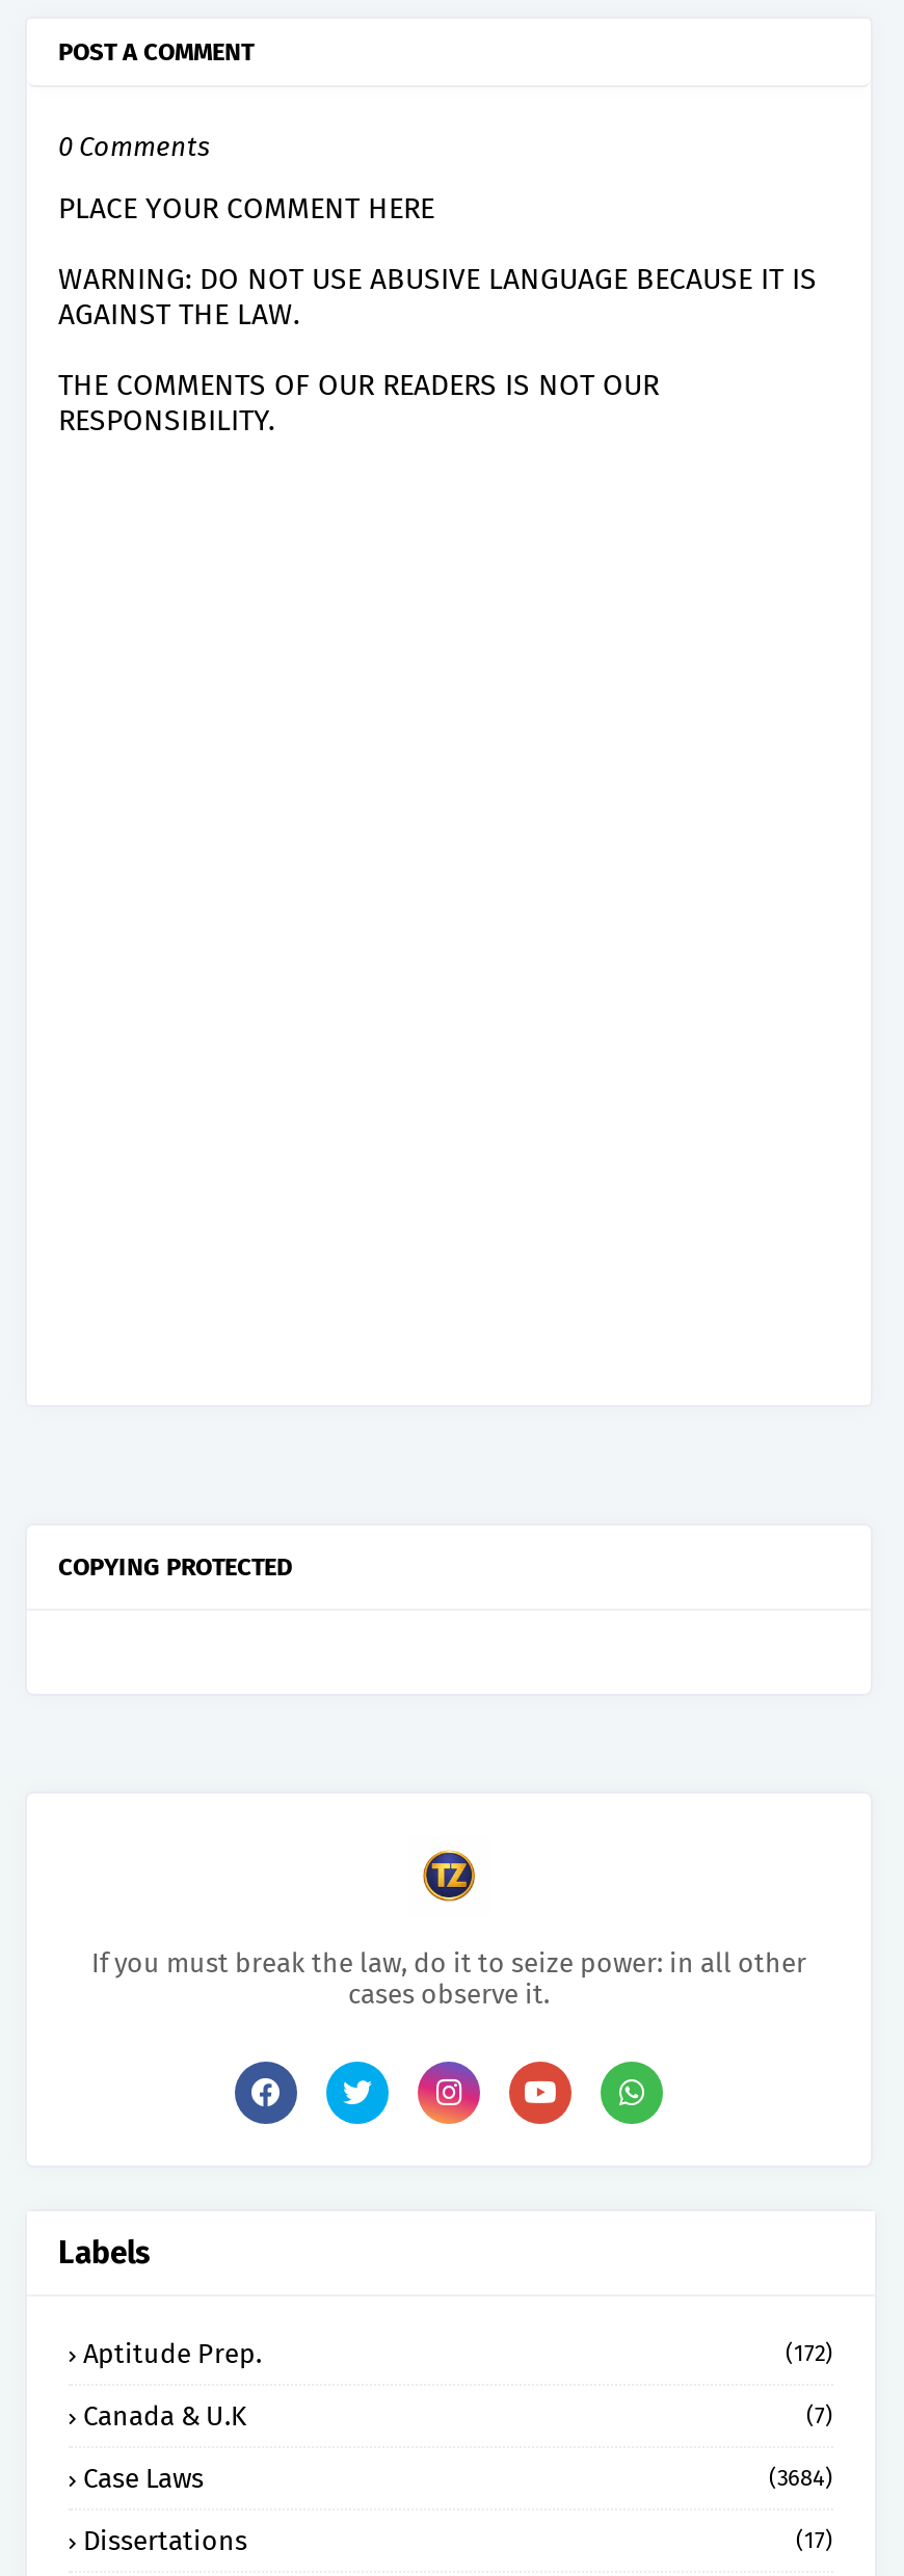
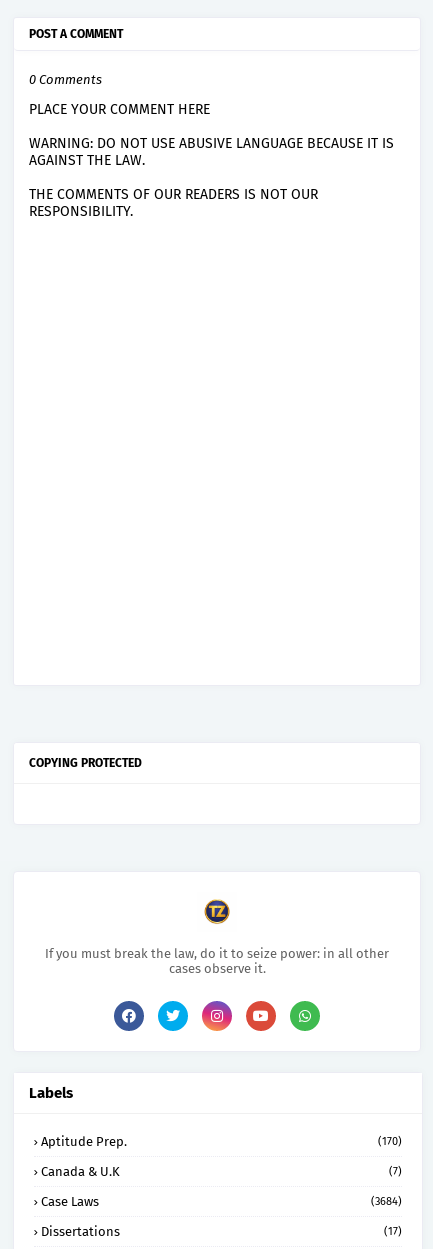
[786,2340,833,2367] (172) -> [378,1135,402,1148] (170)

